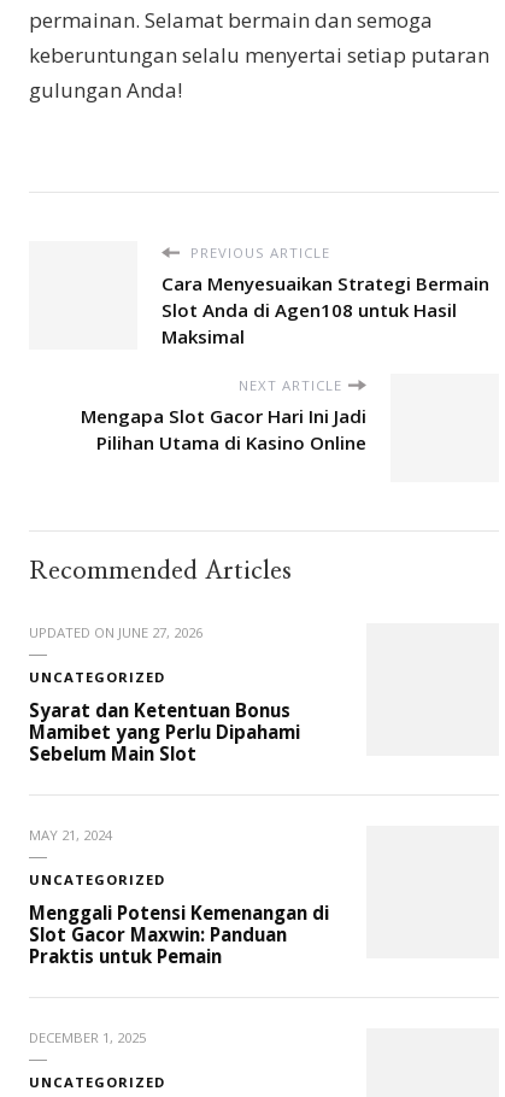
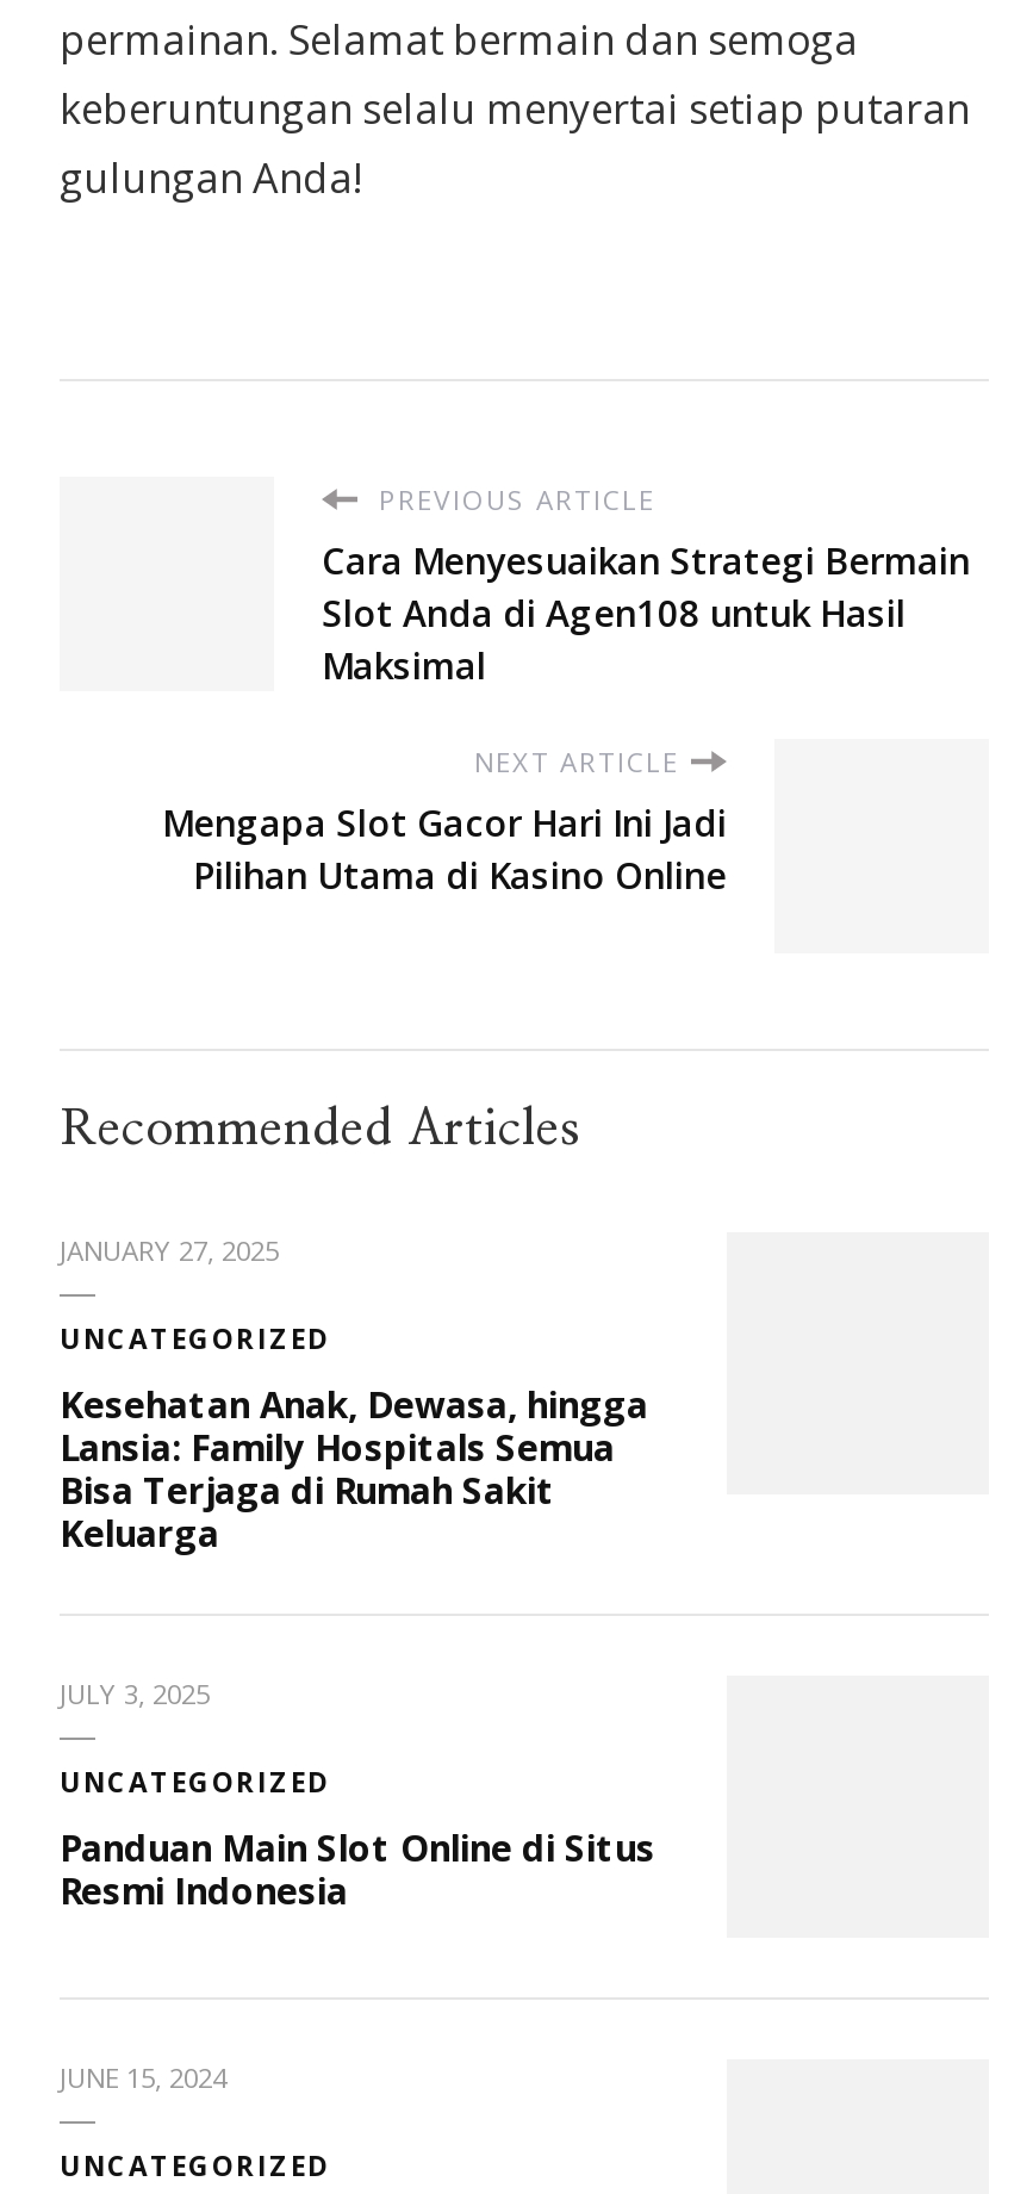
[29,623,202,641] UPDATED ON JUNE 27, 2026 -> [60,1231,279,1267] JANUARY 27, 2025
[29,697,300,765] Syarat dan Ketentuan Bonus | Mamibet yang Perlu Dipahami | Sebelum Main Slot -> [60,1379,648,1555] Kesehatan Anak, Dewasa, hingga | Lansia: Family Hospitals Semua | Bisa Terjaga di Rumah Sakit | Keluarga
[29,825,112,843] MAY 21, 2024 -> [60,1675,210,1710] JULY 3, 2025
[29,900,329,968] Menggali Potensi Kemenangan di | Slot Gacor Maxwin: Panduan | Praktis untuk Pemain -> [60,1822,655,1913] Panduan Main Slot Online di Situs | Resmi Indonesia
[29,1028,146,1046] DECEMBER 1, 2025 -> [60,2058,226,2094] JUNE 15, 2024

